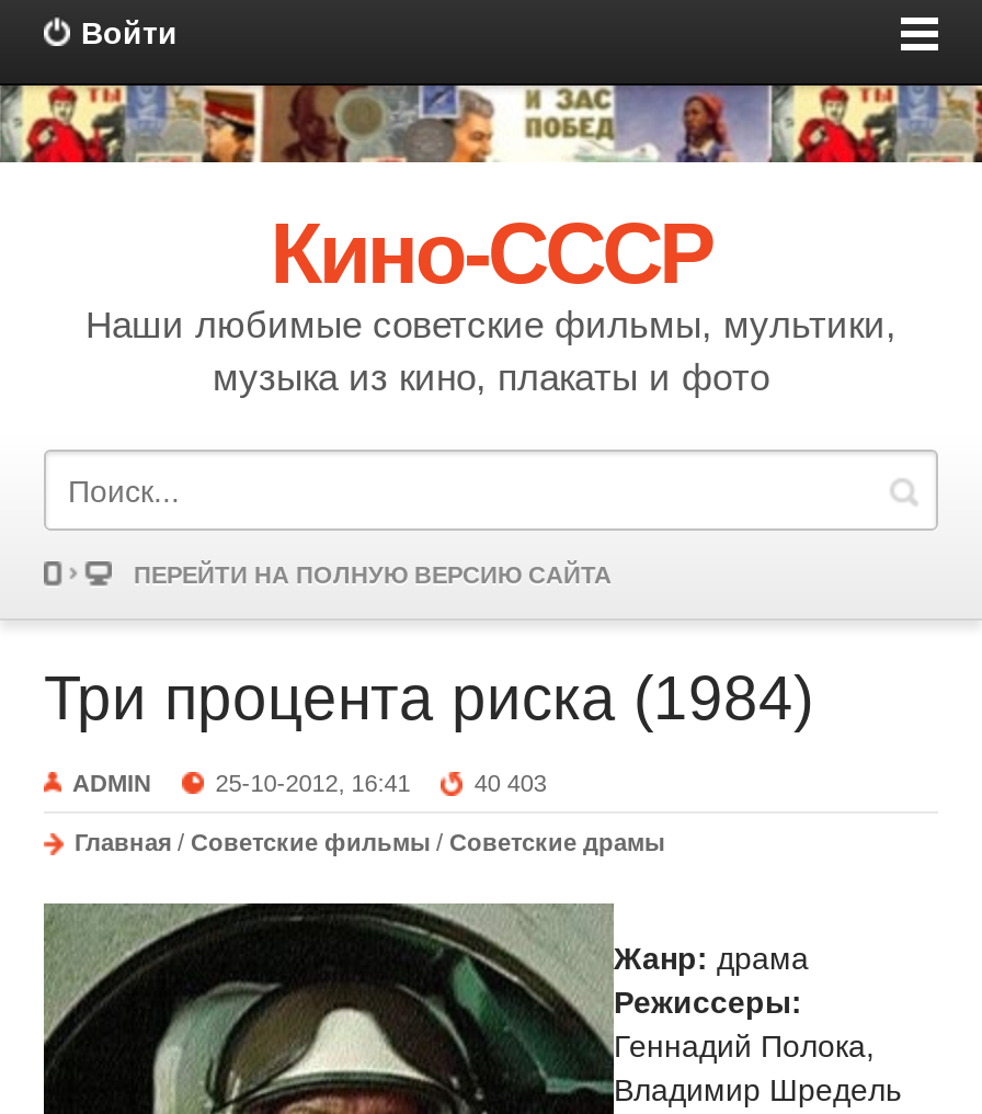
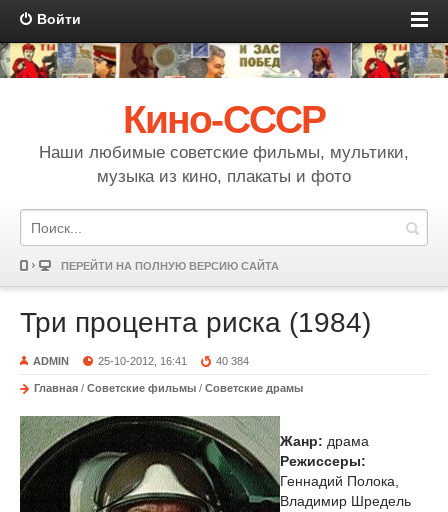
[474,770,547,796] 40 403 -> [216,355,249,367] 40 384

